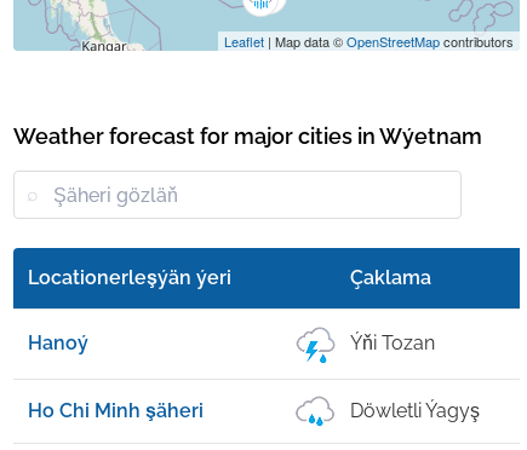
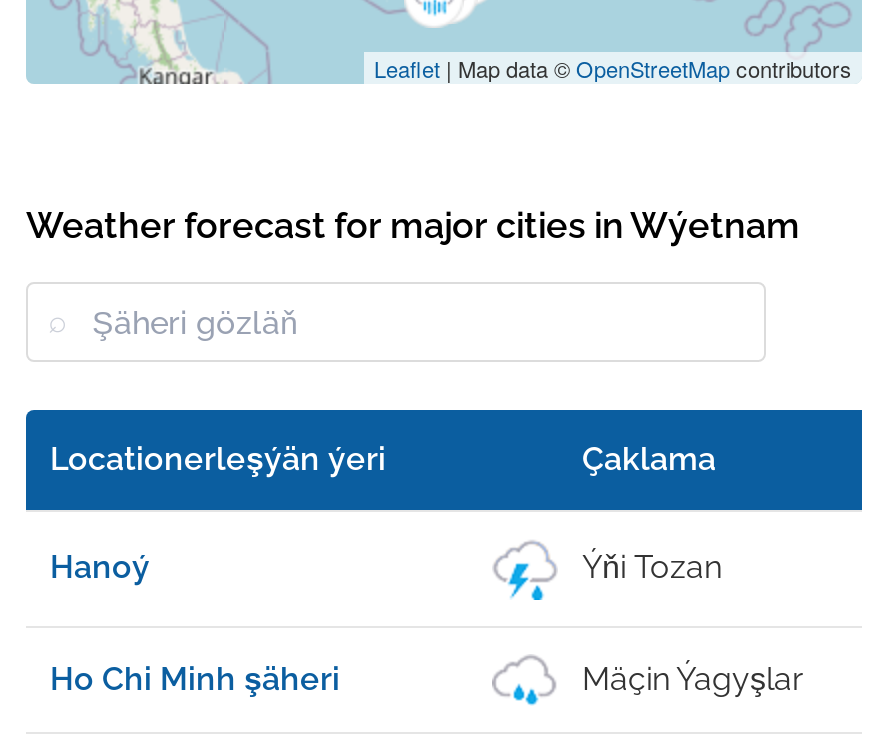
[350,399,480,422] Döwletli Ýagyş -> [582,660,804,698] Mäçin Ýagyşlar

